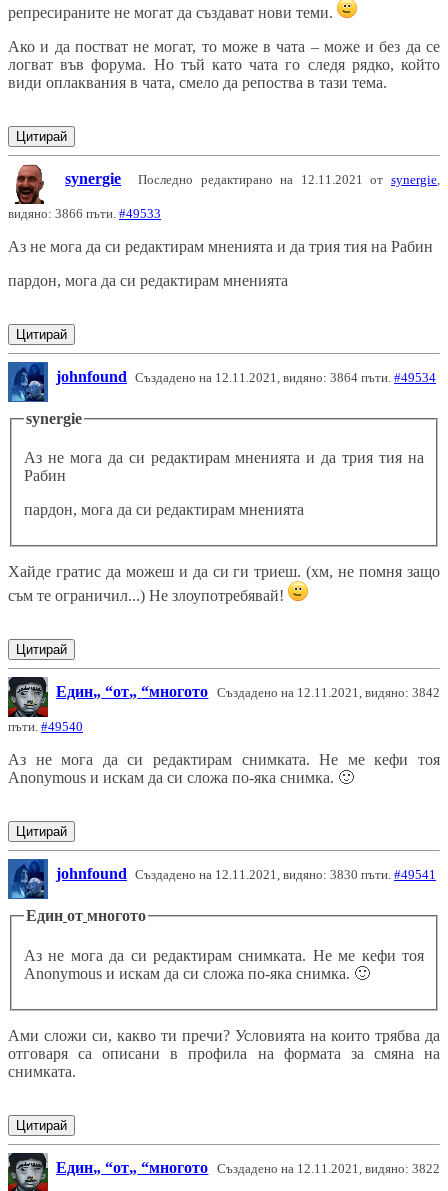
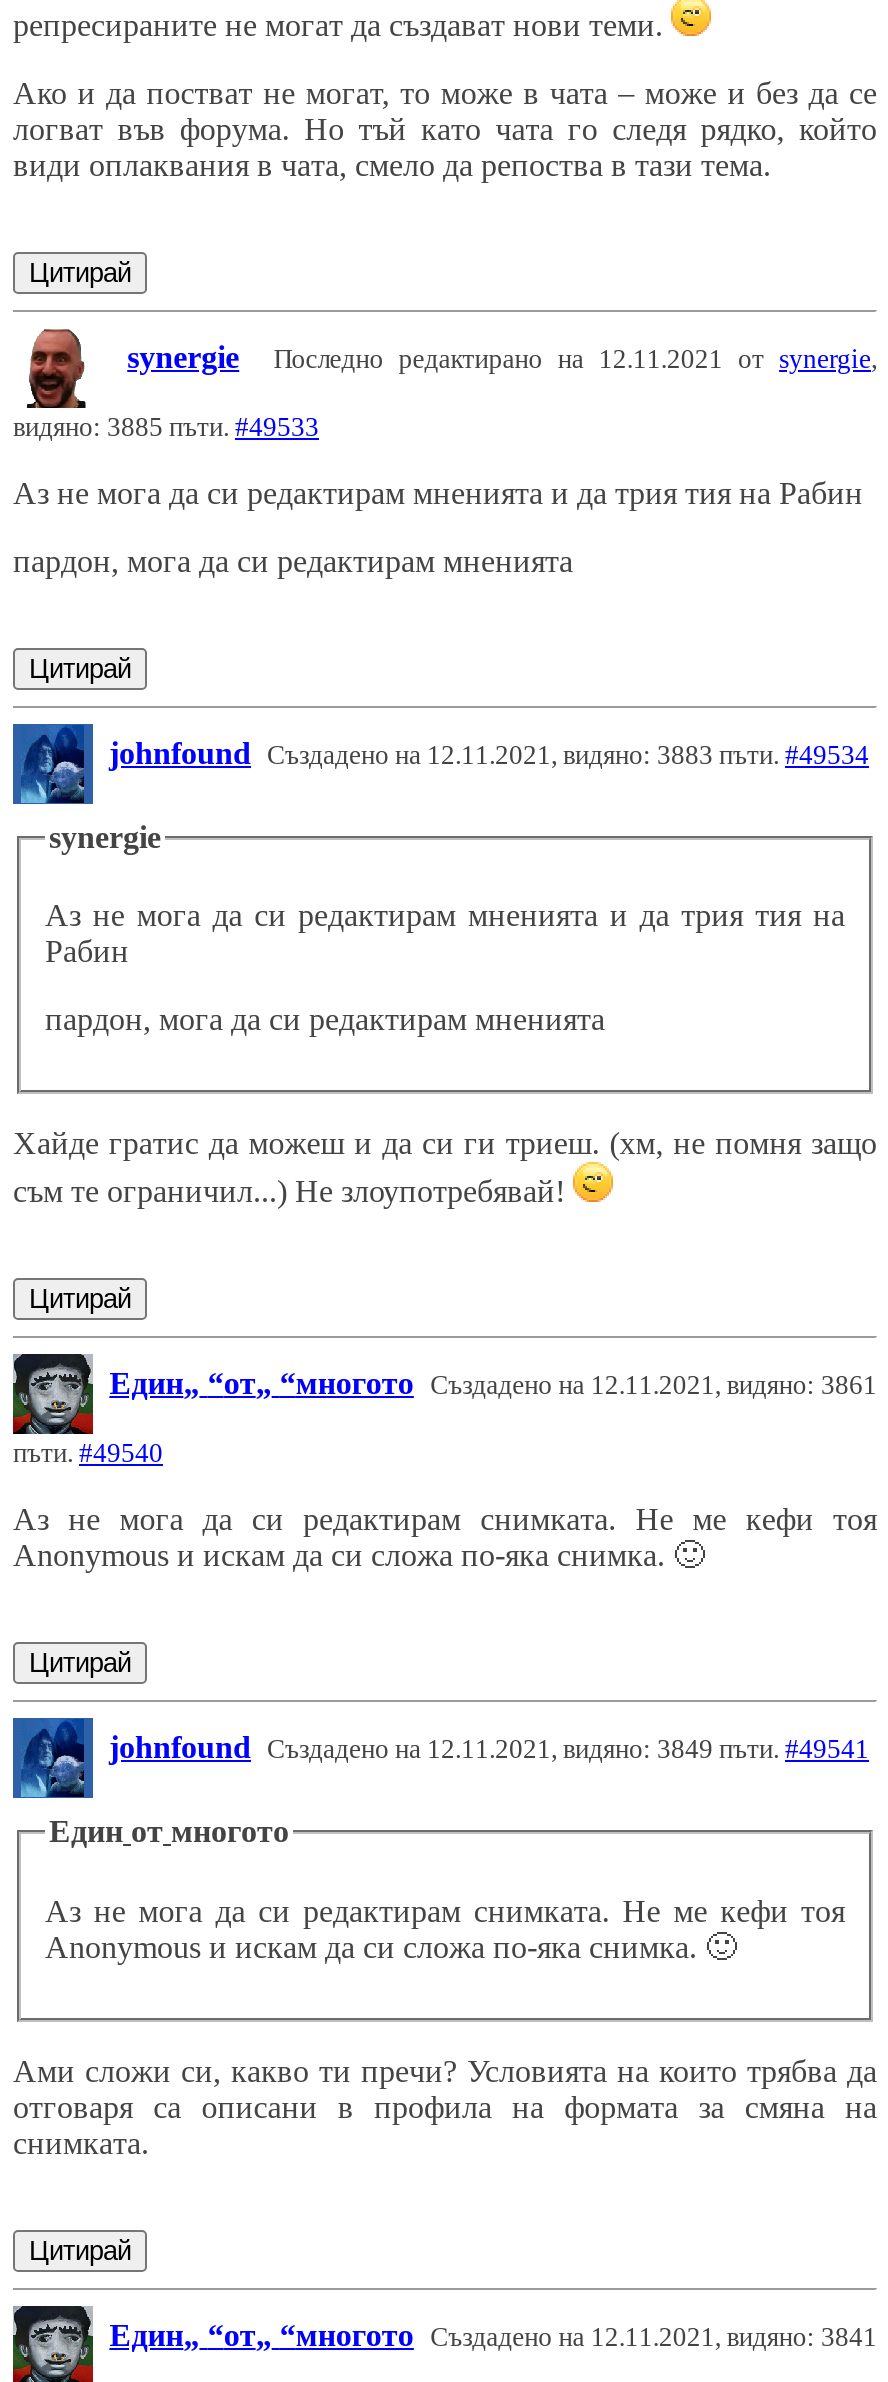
[8,206,161,221] видяно: 3866 пъти. #49533 -> [13,411,319,441] видяно: 3885 пъти. #49533
[56,368,436,385] johnfound Създадено на 12.11.2021, видяно: 3864 пъти. #49534 -> [109,735,869,769] johnfound Създадено на 12.11.2021, видяно: 3883 пъти. #49534
[149,683,440,700] многото Създадено на 12.11.2021, видяно: 3842 -> [296,1367,877,1401] многото Създадено на 12.11.2021, видяно: 3861
[56,865,436,882] johnfound Създадено на 12.11.2021, видяно: 3830 пъти. #49541 -> [109,1731,869,1765] johnfound Създадено на 12.11.2021, видяно: 3849 пъти. #49541
[149,1159,440,1176] многото Създадено на 12.11.2021, видяно: 3822 -> [296,2318,877,2352] многото Създадено на 12.11.2021, видяно: 3841

